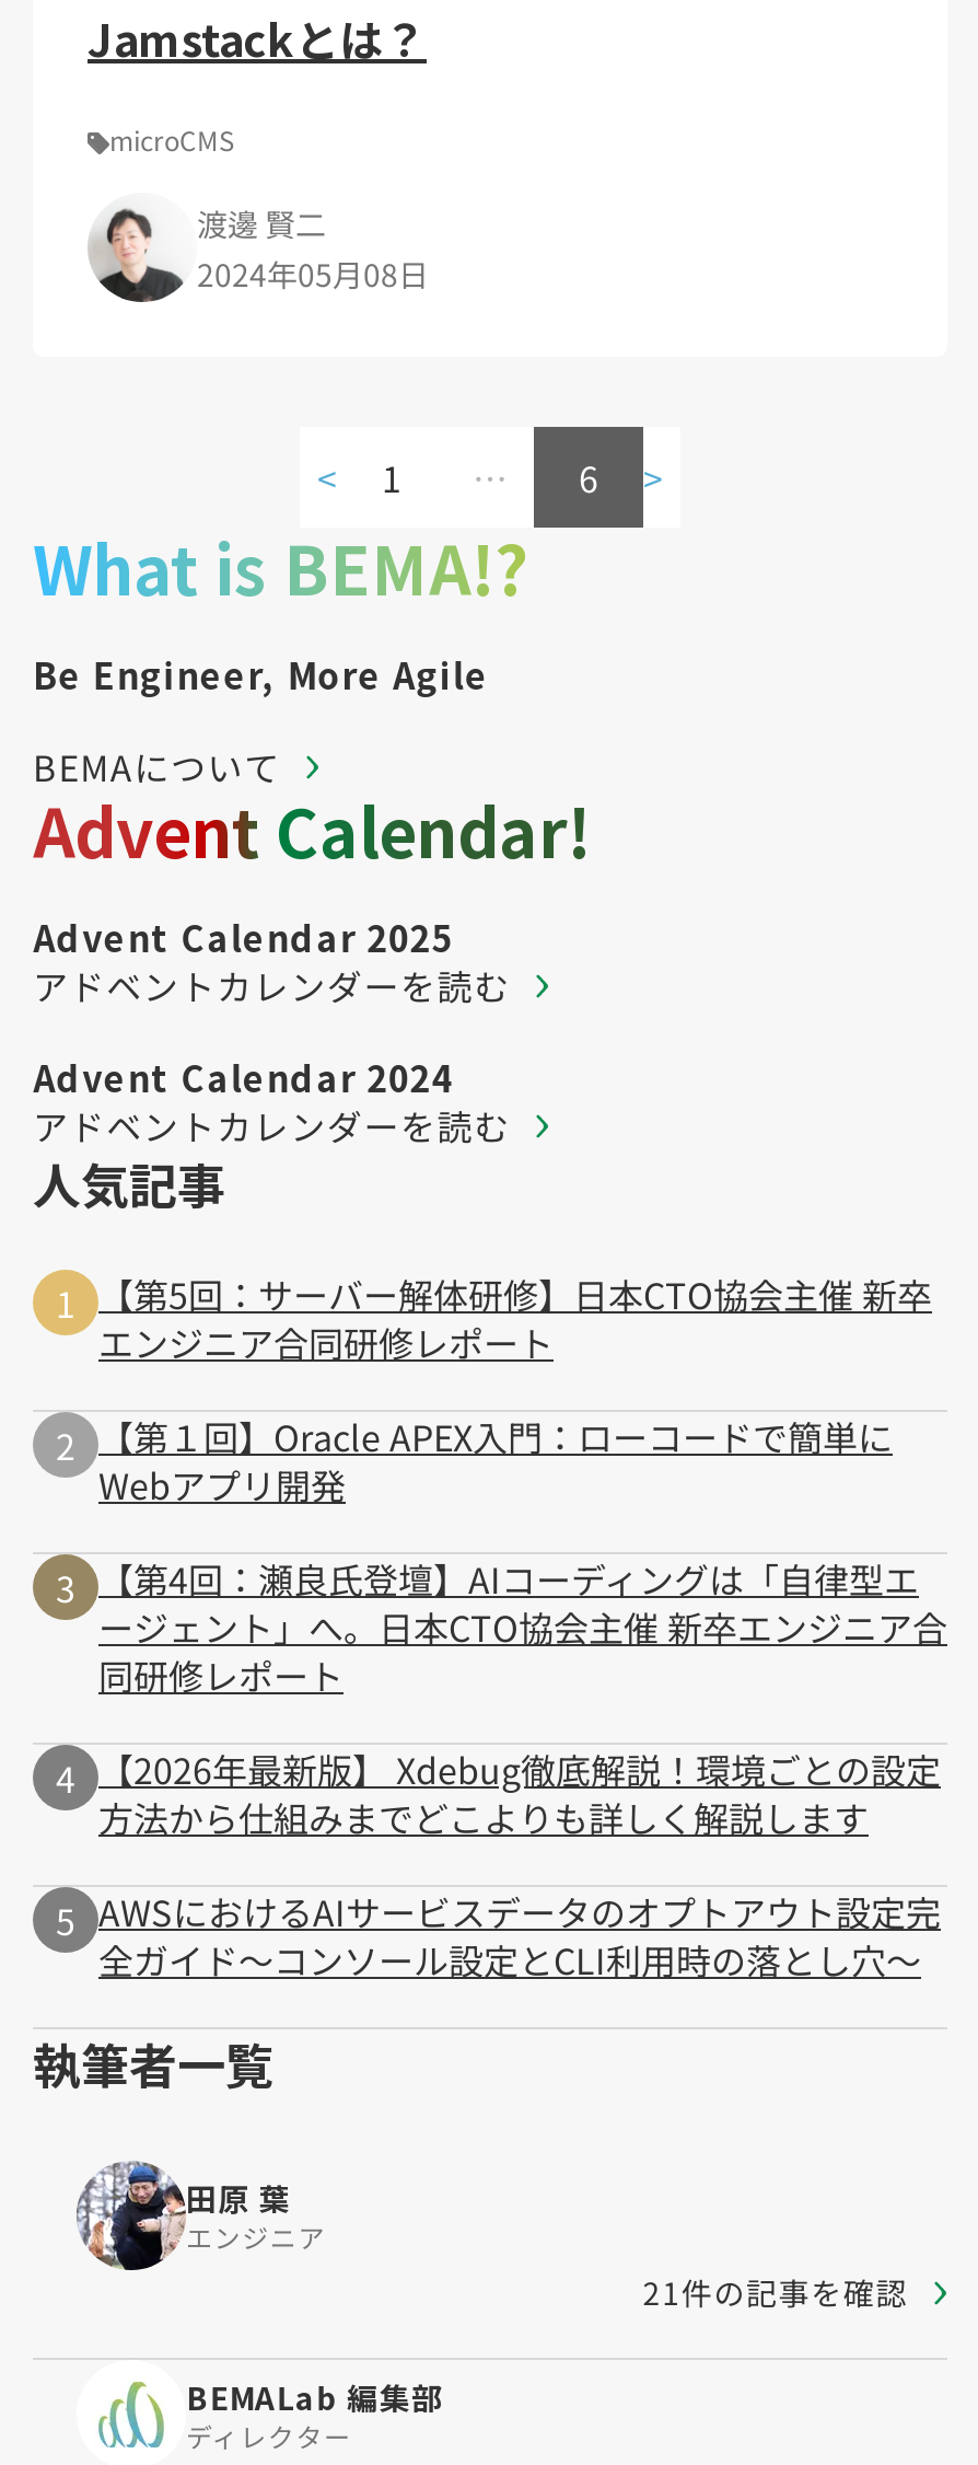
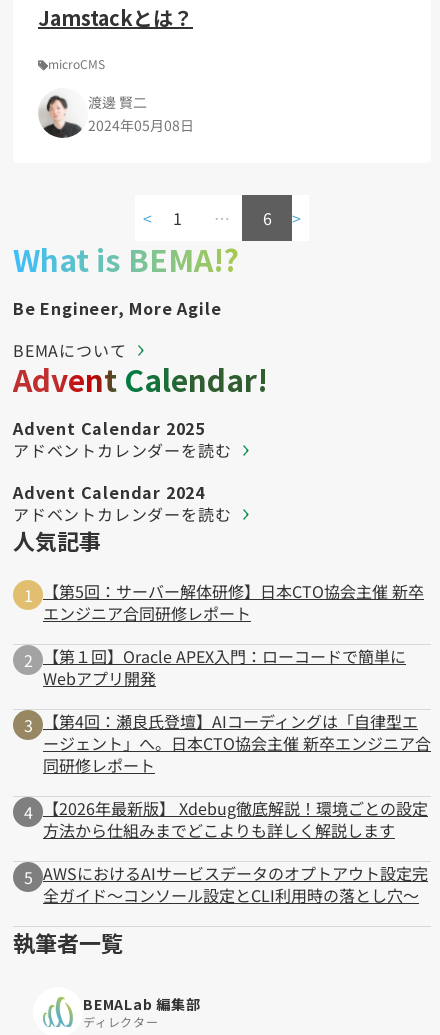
[74,2161,908,2314] [image] | 田原 葉 | エンジニア | 21件の記事を確認 -> none

